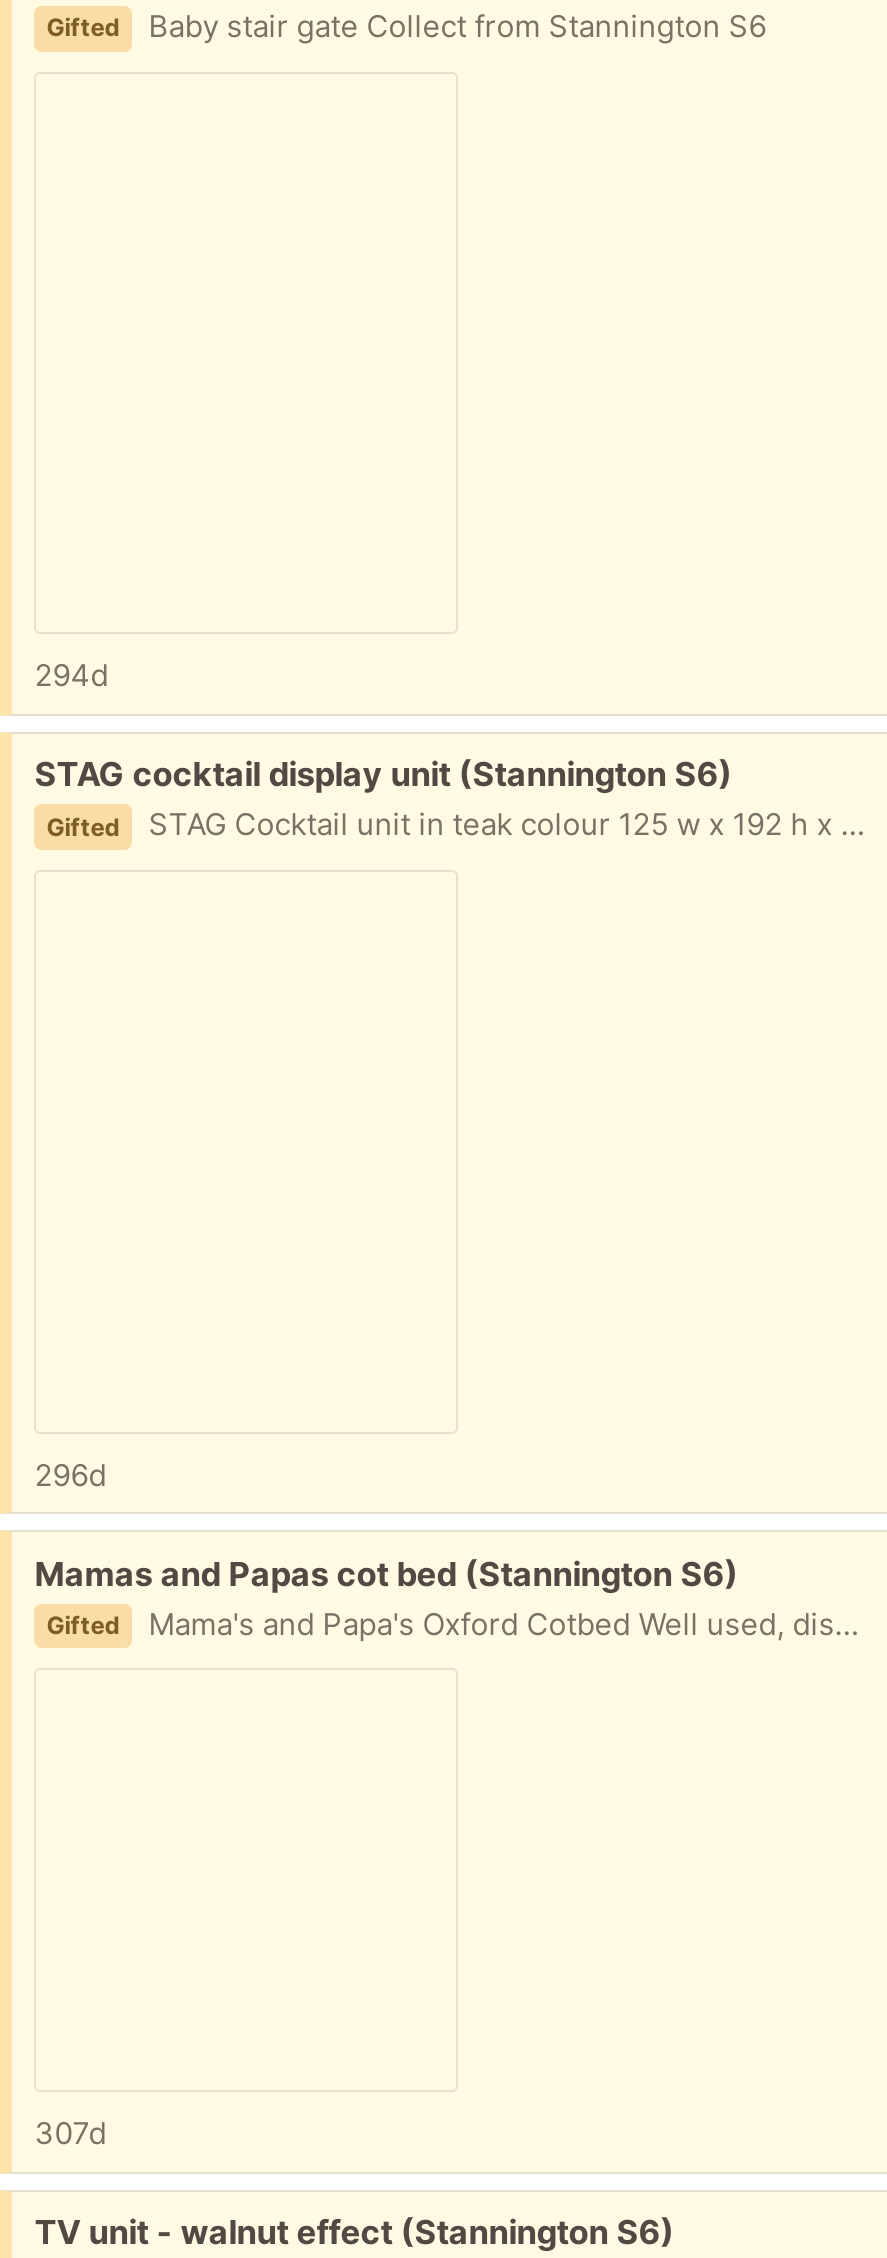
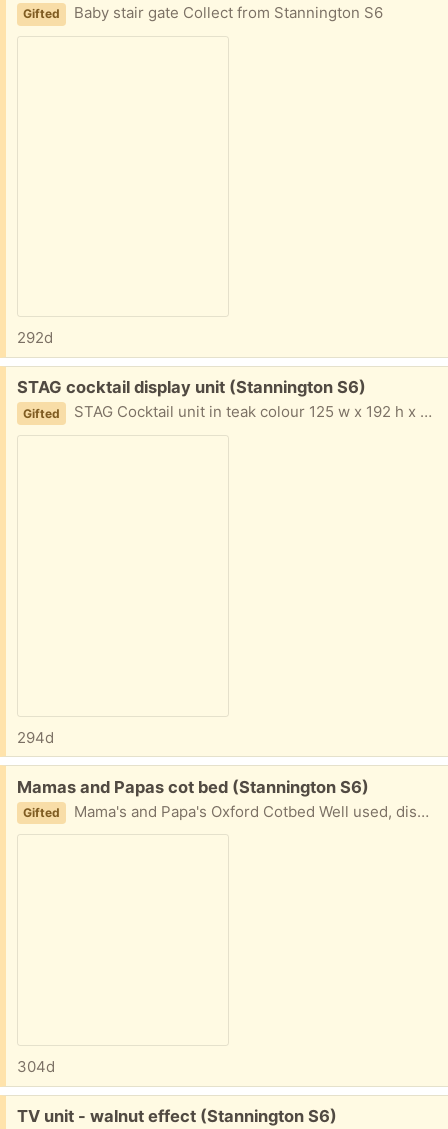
[34,657,108,695] 294d -> [17,328,53,347] 292d
[34,1455,106,1493] 296d -> [17,728,54,747] 294d
[34,2114,106,2152] 307d -> [17,1057,55,1076] 304d

